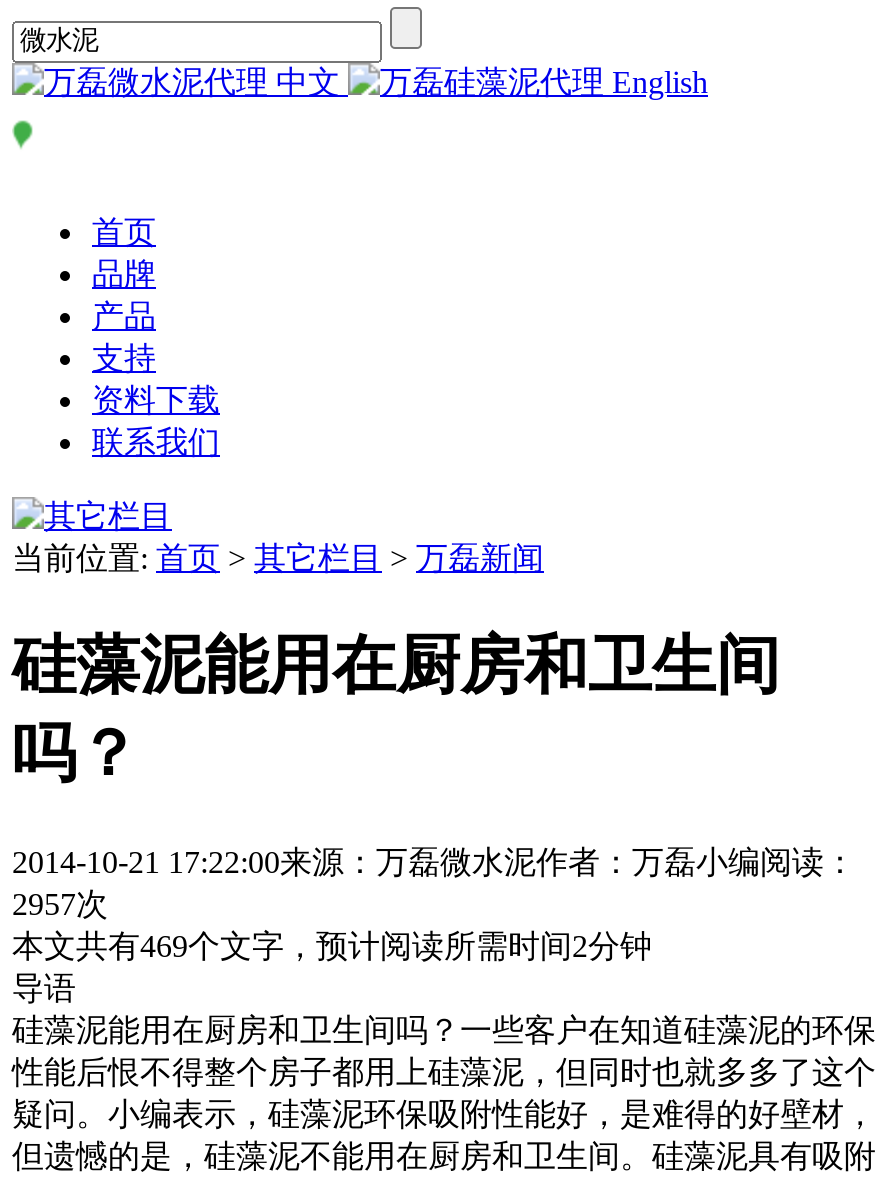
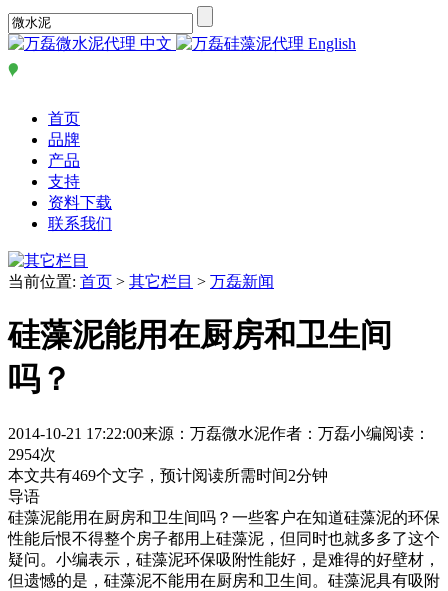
[12,887,108,921] 2957次 -> [8,446,56,463] 2954次

